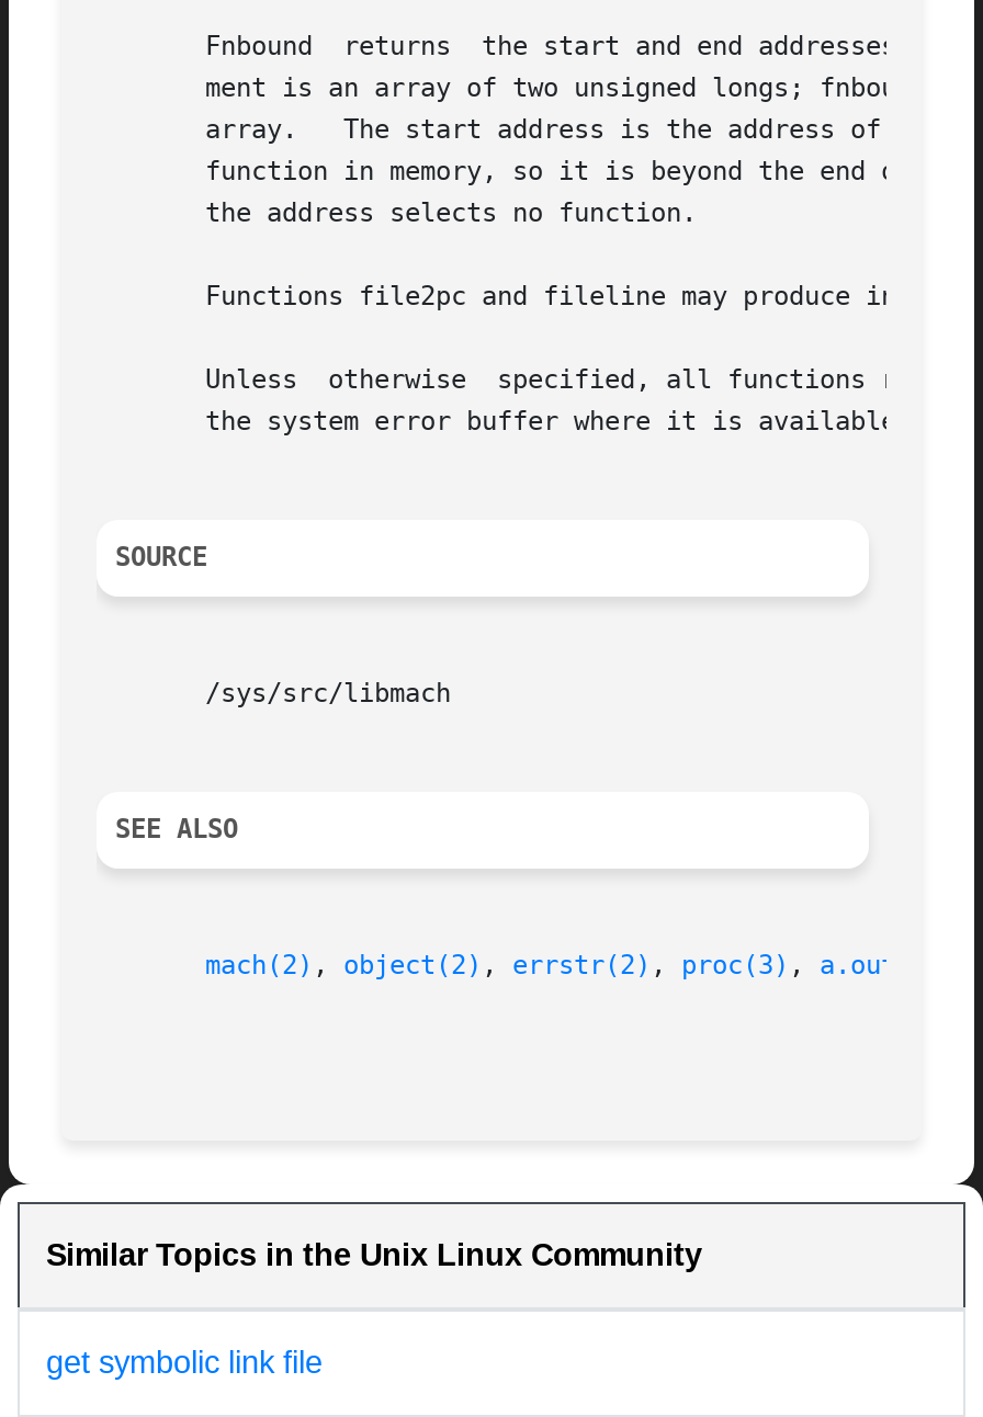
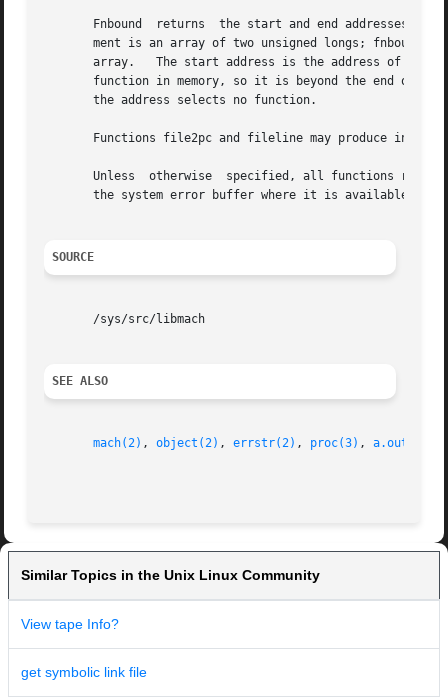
none -> [21,616,119,632] View tape Info?

